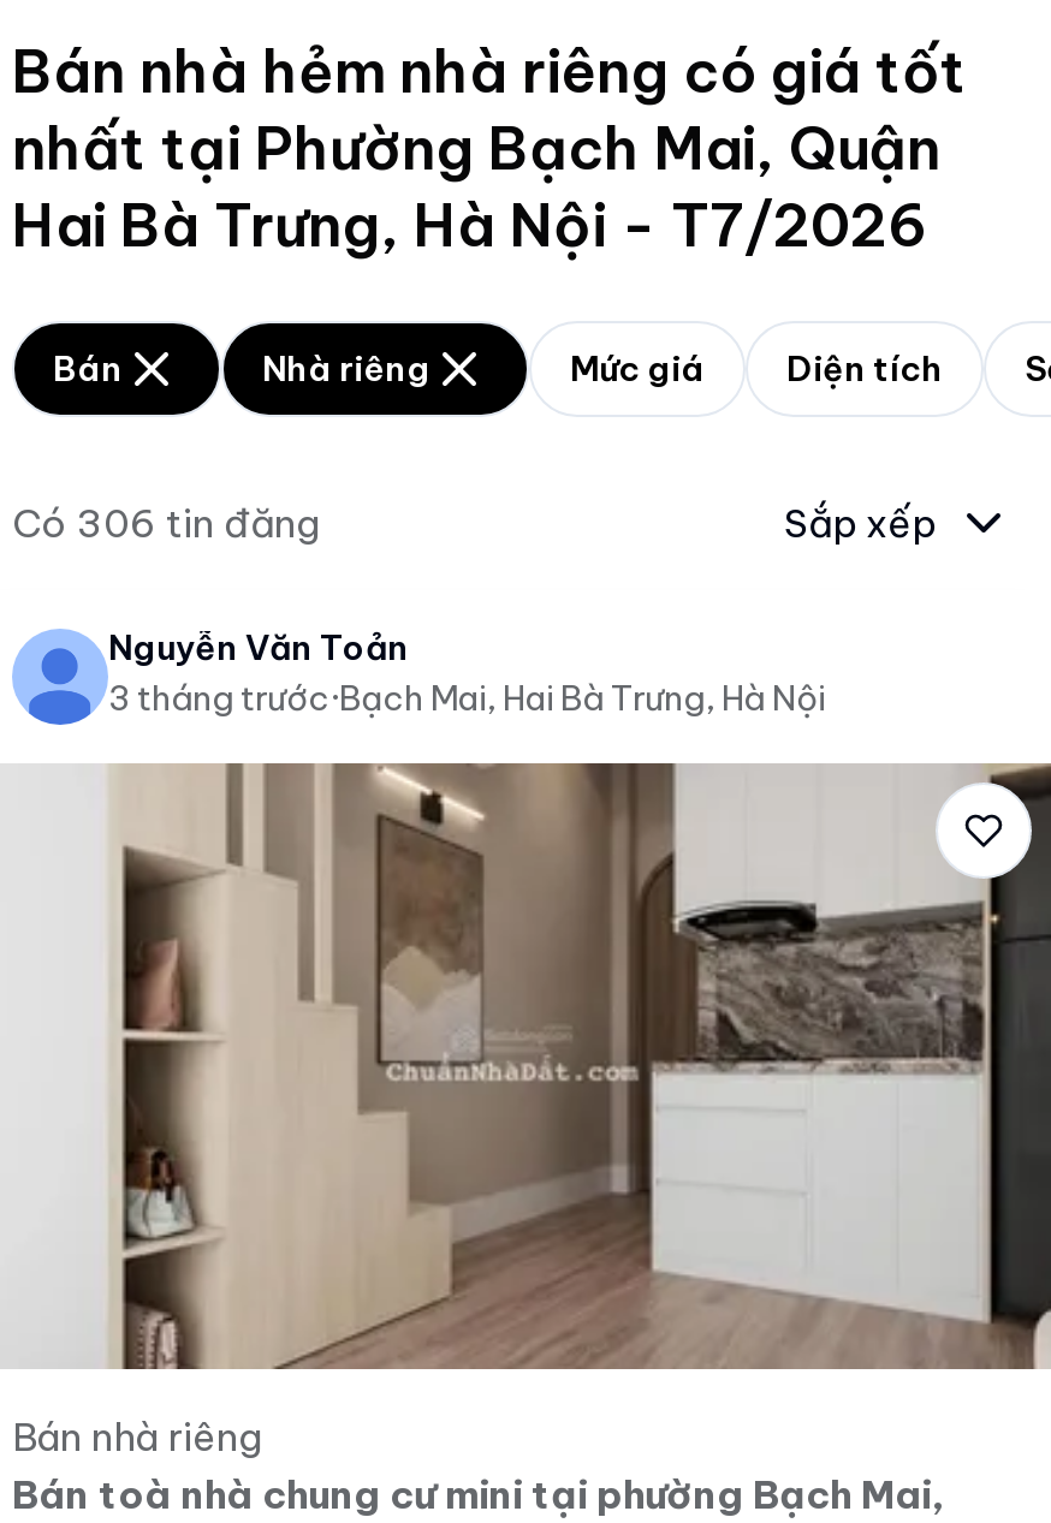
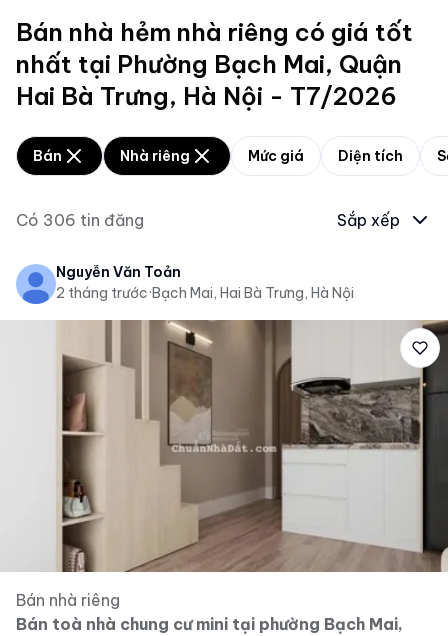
[108,677,825,720] 3 tháng trước·Bạch Mai, Hai Bà Trưng, Hà Nội -> [56,284,354,302] 2 tháng trước·Bạch Mai, Hai Bà Trưng, Hà Nội

